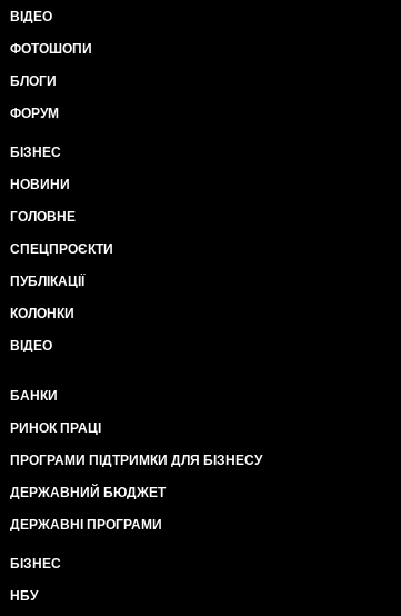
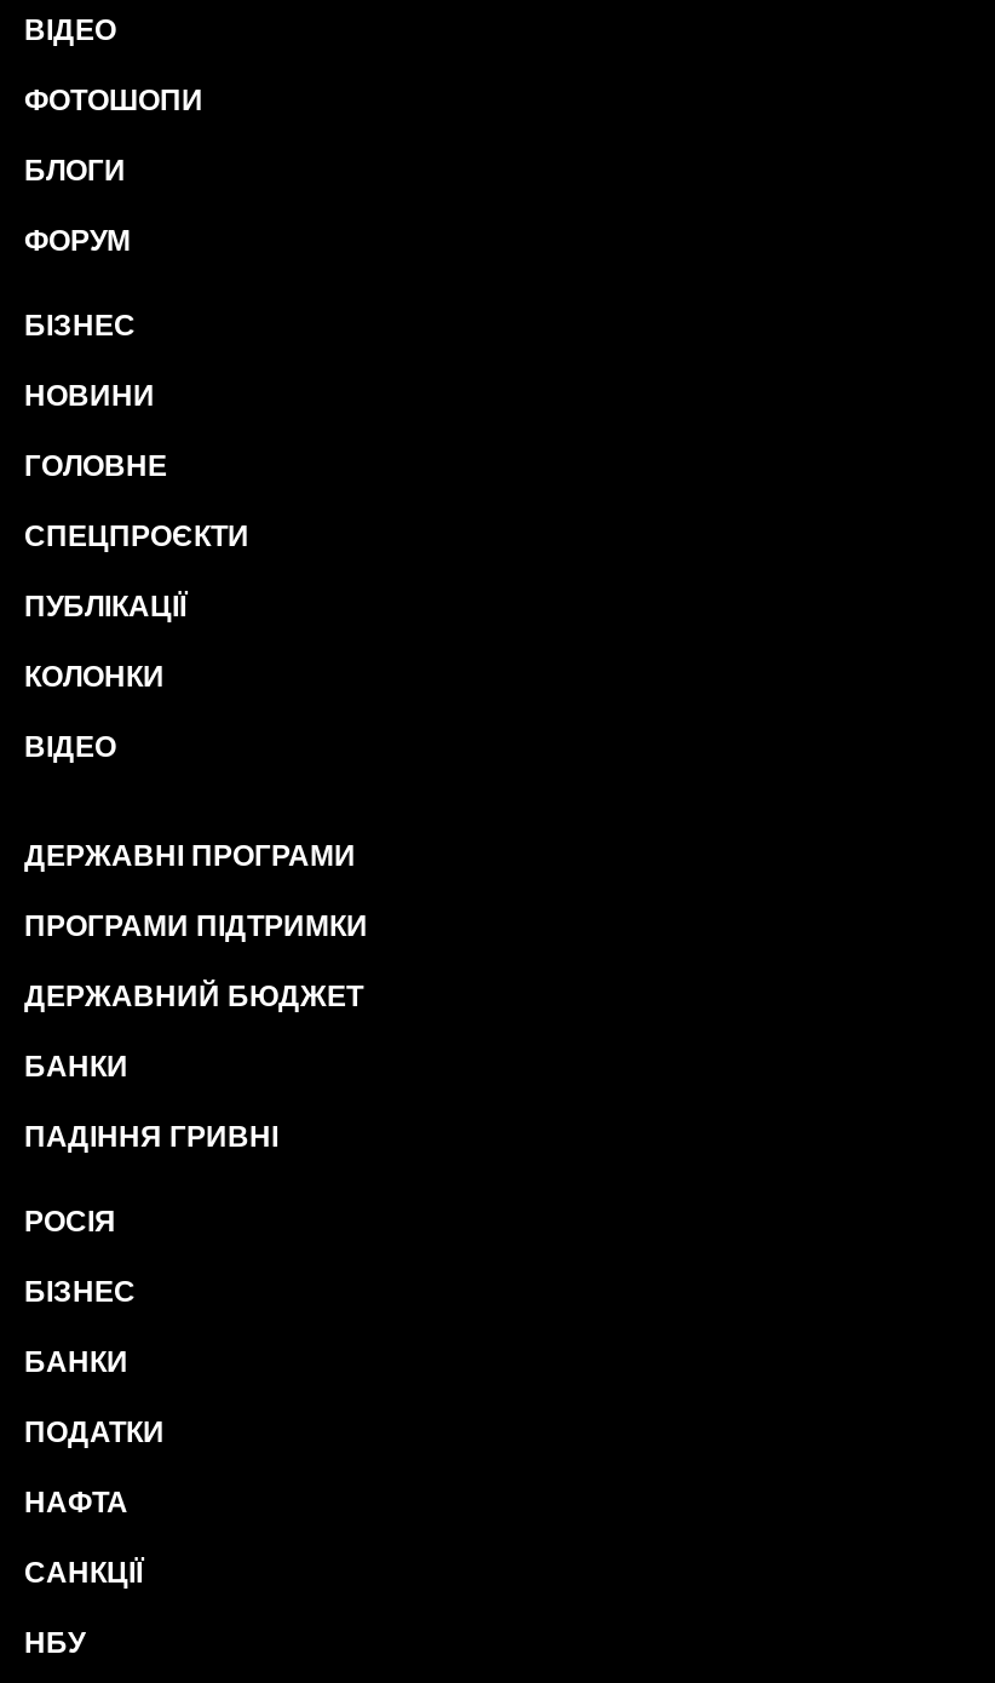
none -> [24,910,368,943] ПРОГРАМИ ПІДТРИМКИ
[10,420,262,468] РИНОК ПРАЦІ | ПРОГРАМИ ПІДТРИМКИ ДЛЯ БІЗНЕСУ -> [24,1120,278,1239] ПАДІННЯ ГРИВНІ | РОСІЯ
moved [10,485,166,533] -> [24,839,363,1014]: ДЕРЖАВНИЙ БЮДЖЕТ | ДЕРЖАВНІ ПРОГРАМИ
none -> [24,1345,165,1590] БАНКИ | ПОДАТКИ | НАФТА | САНКЦІЇ

